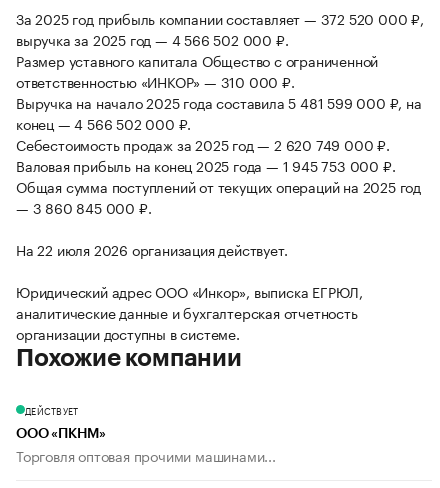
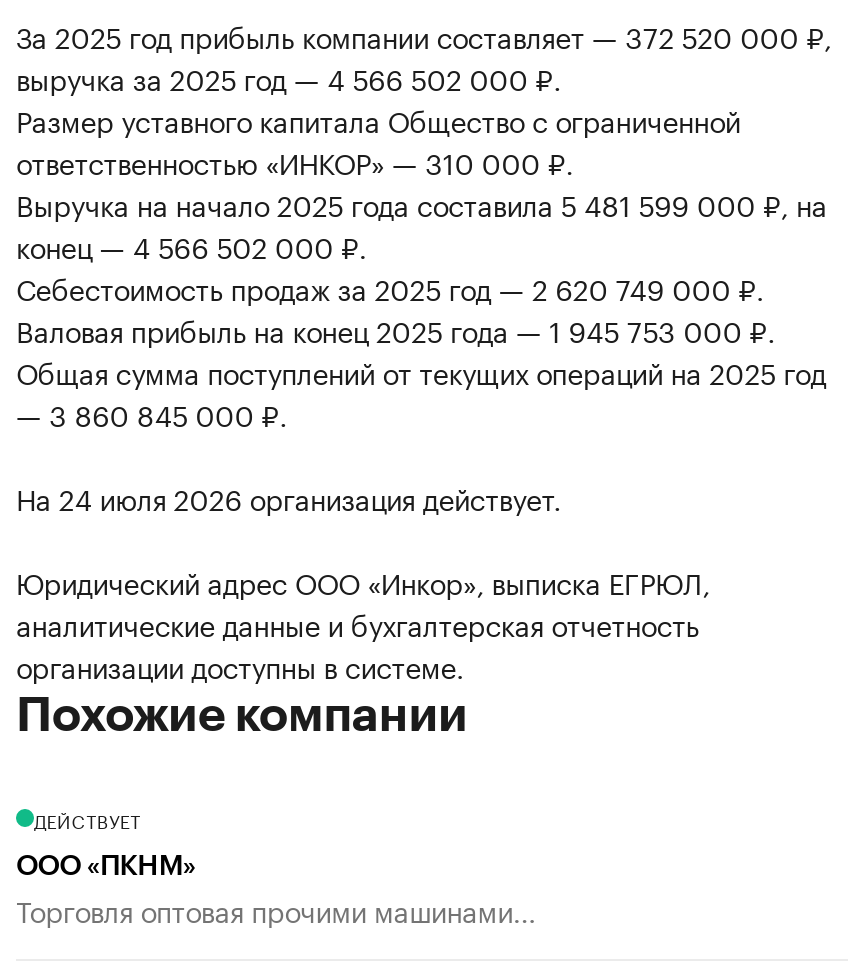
[16,238,287,260] На 22 июля 2026 организация действует. -> [16,476,561,520] На 24 июля 2026 организация действует.

